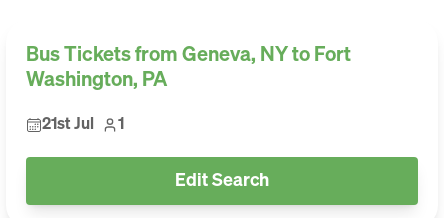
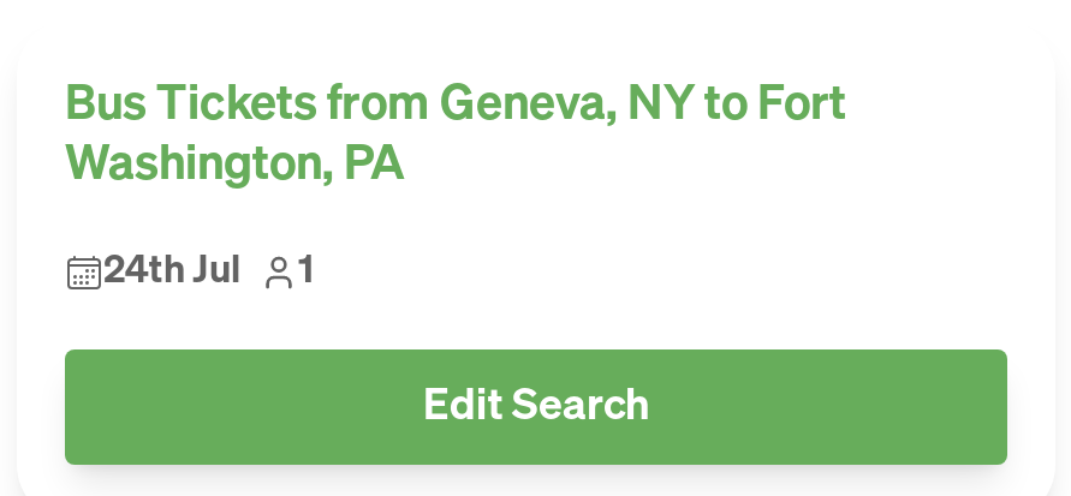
[42,117,124,133] 21st Jul 1 -> [103,253,313,292] 24th Jul 1

